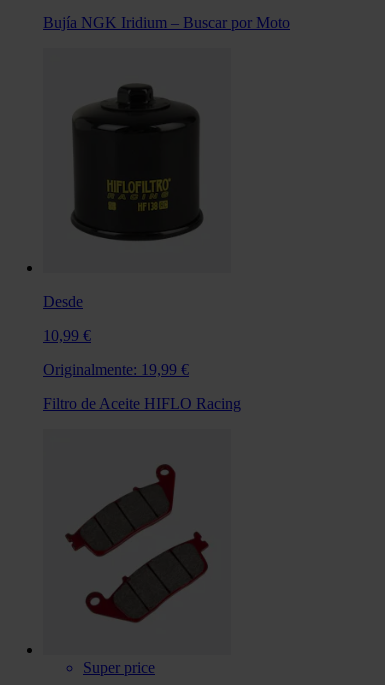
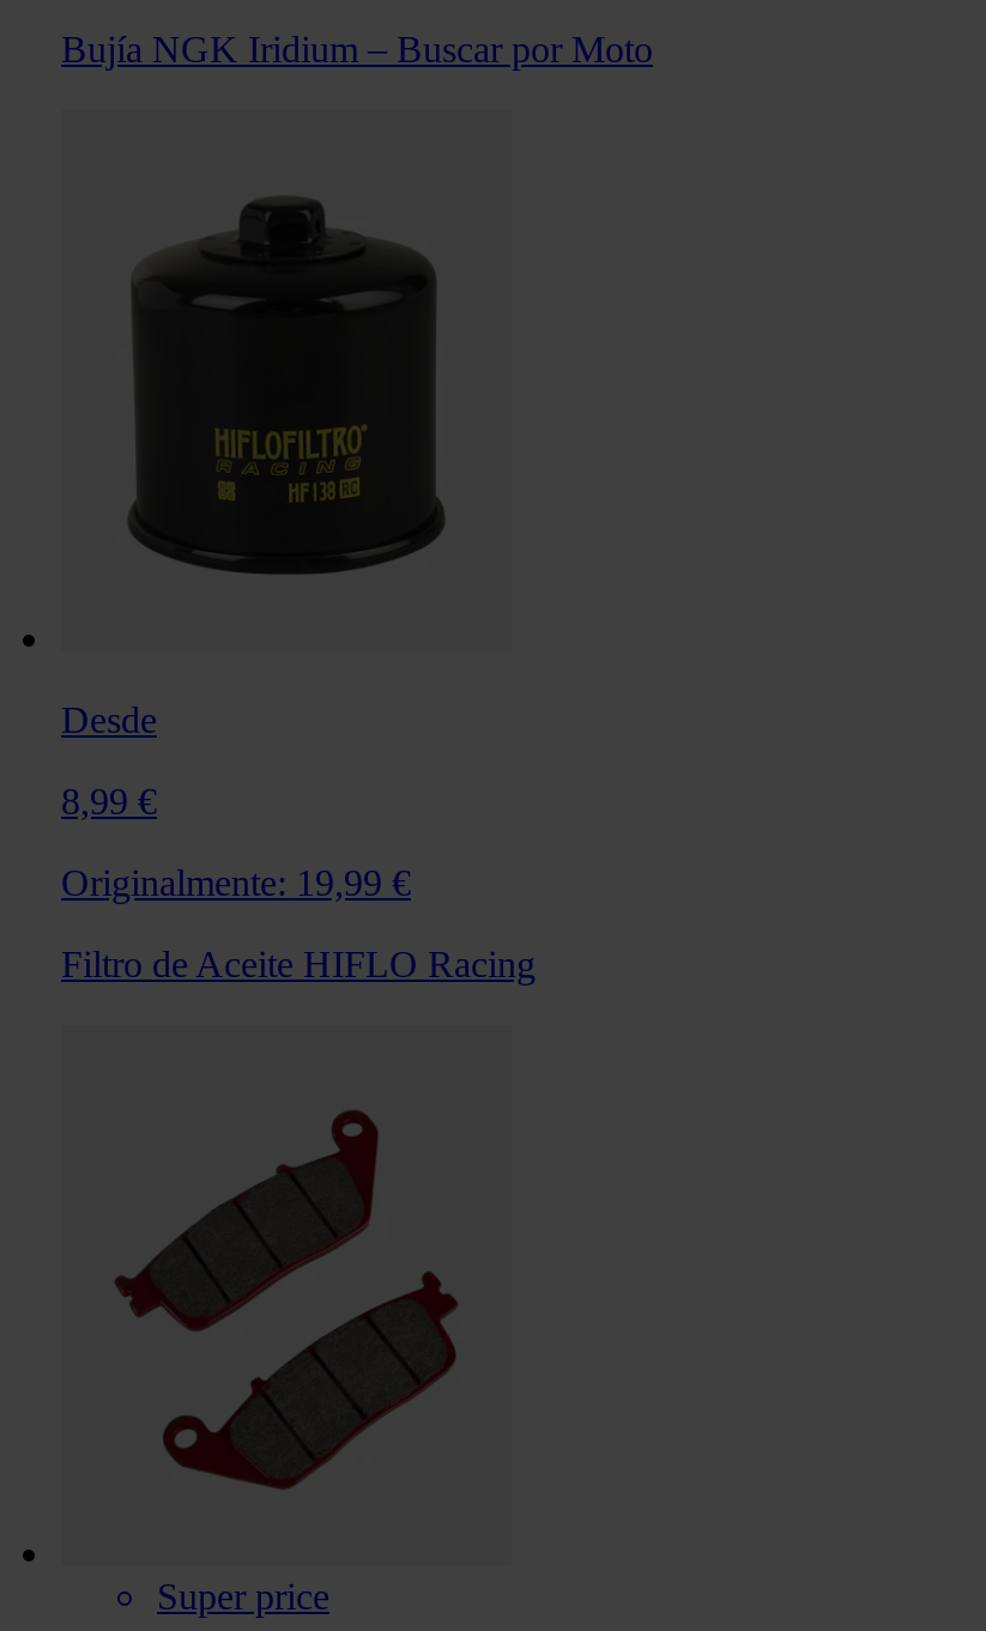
[43,327,91,344] 10,99 € -> [61,781,157,821] 8,99 €

